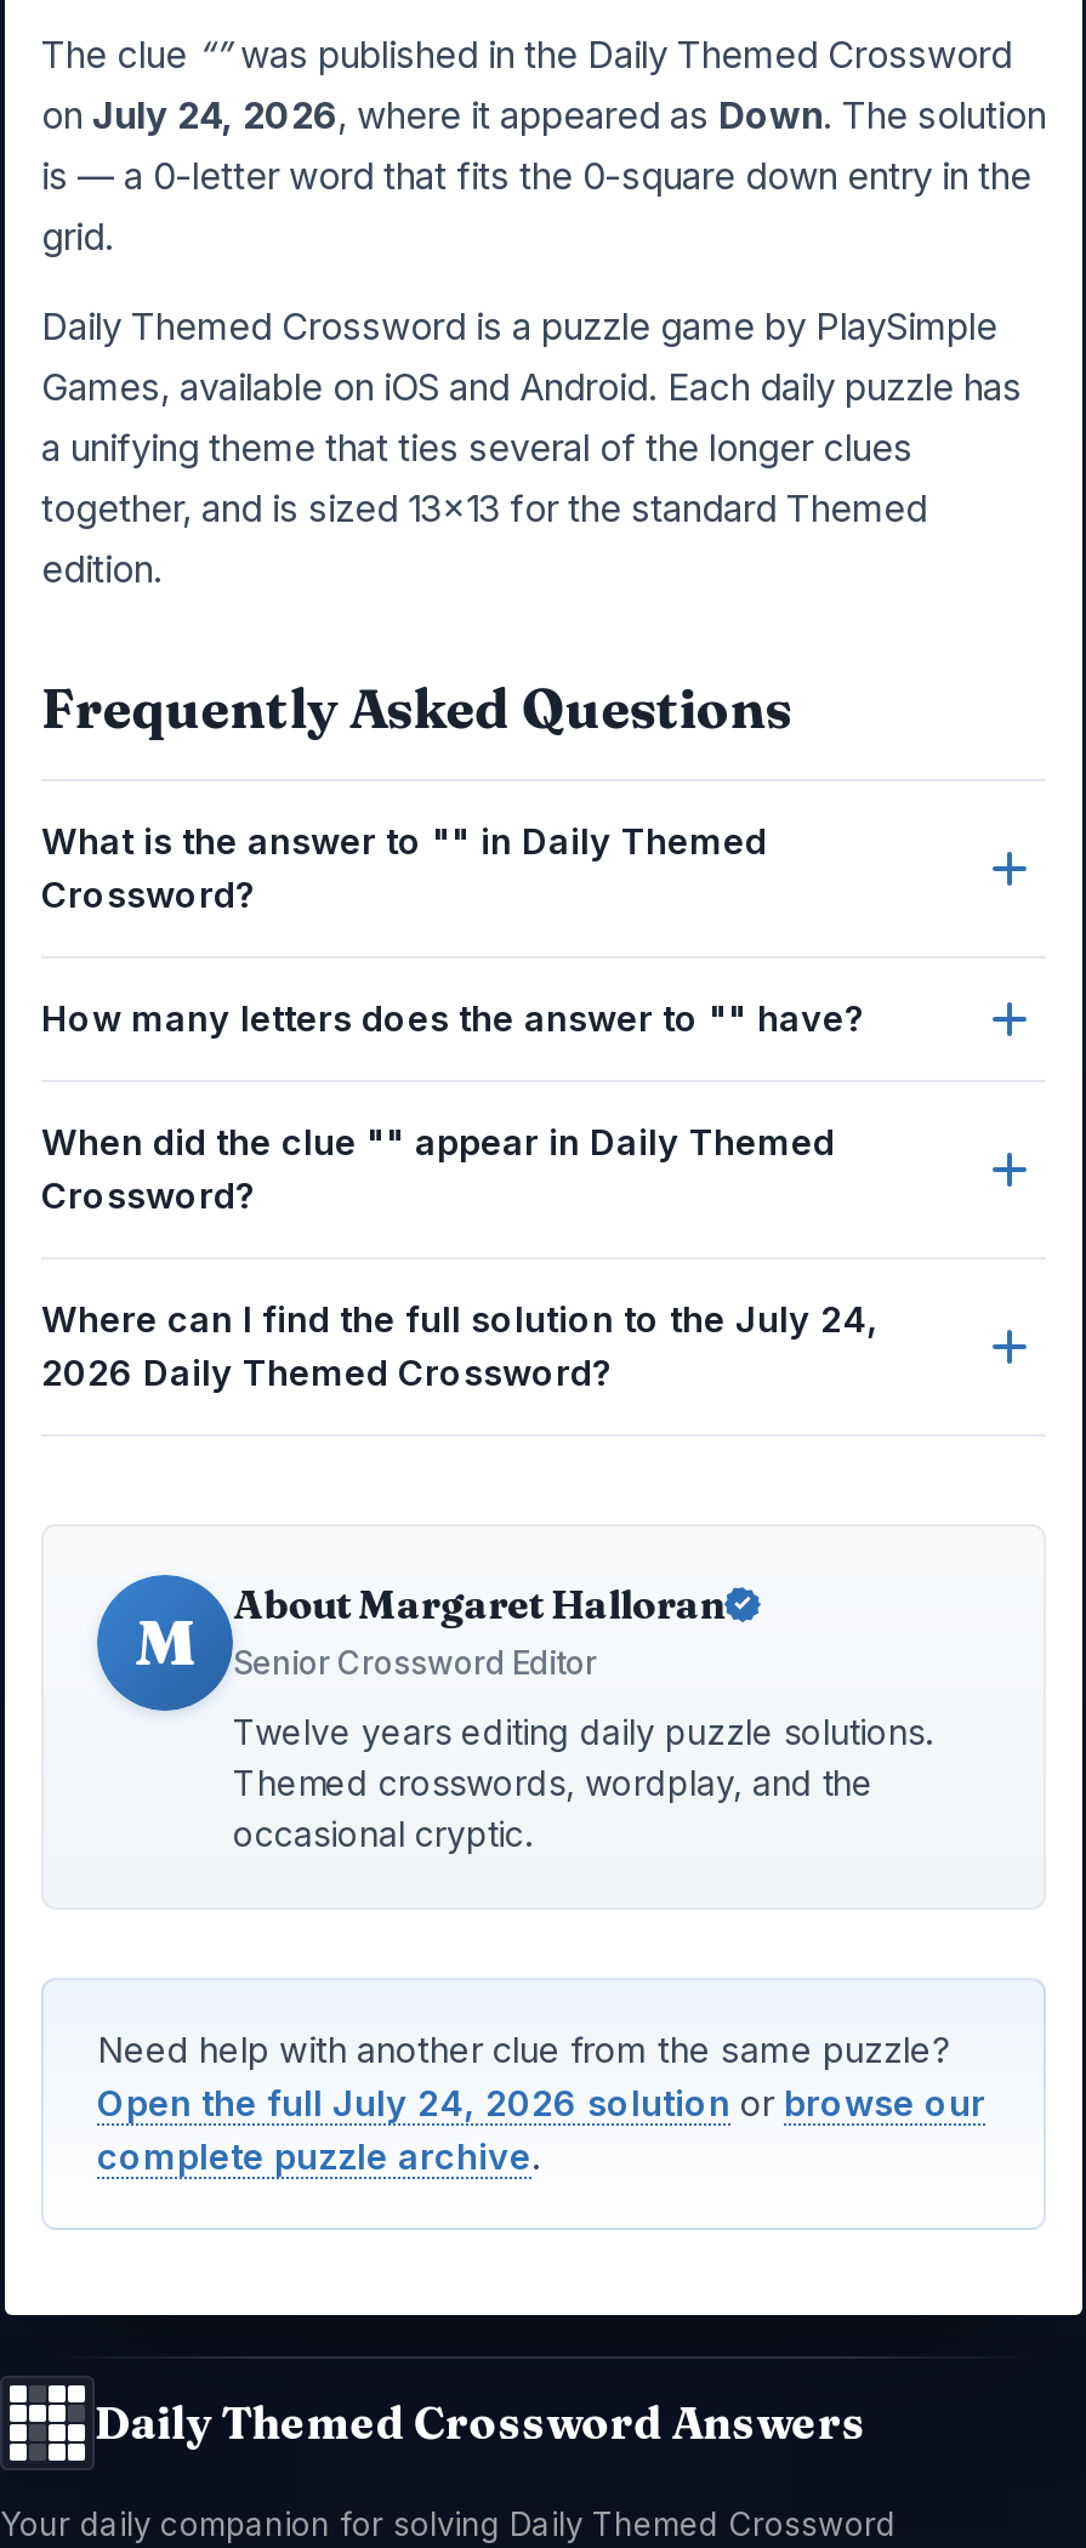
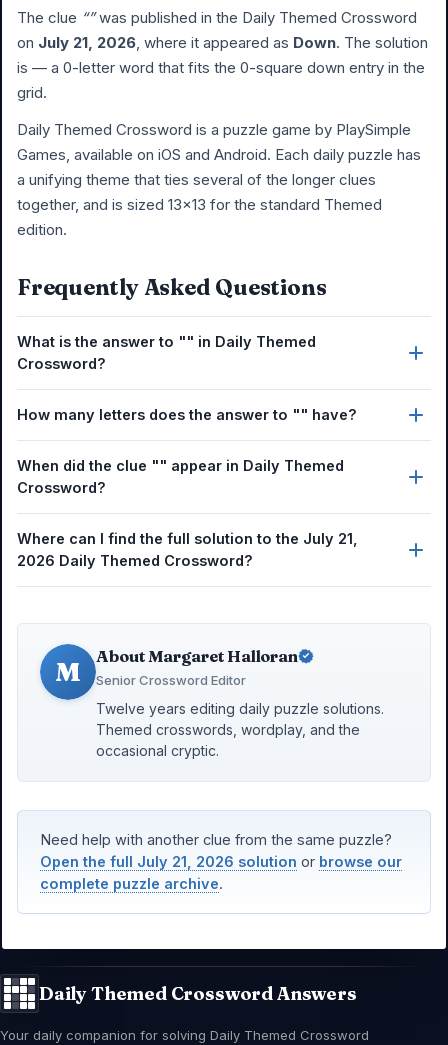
[41,93,1046,139] on July 24, 2026, where it appeared as Down. The solution -> [17,33,428,52] on July 21, 2026, where it appeared as Down. The solution
[41,1299,879,1340] Where can I find the full solution to the July 24, -> [17,530,358,547] Where can I find the full solution to the July 21,
[97,2083,985,2124] Open the full July 24, 2026 solution or browse our -> [40,853,402,870] Open the full July 21, 2026 solution or browse our

